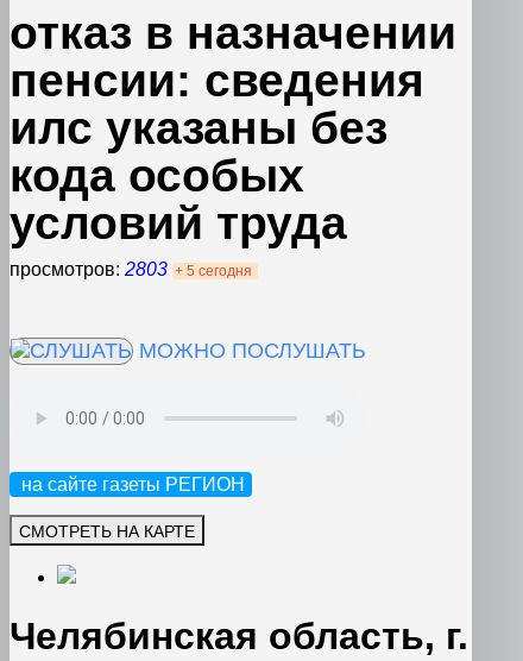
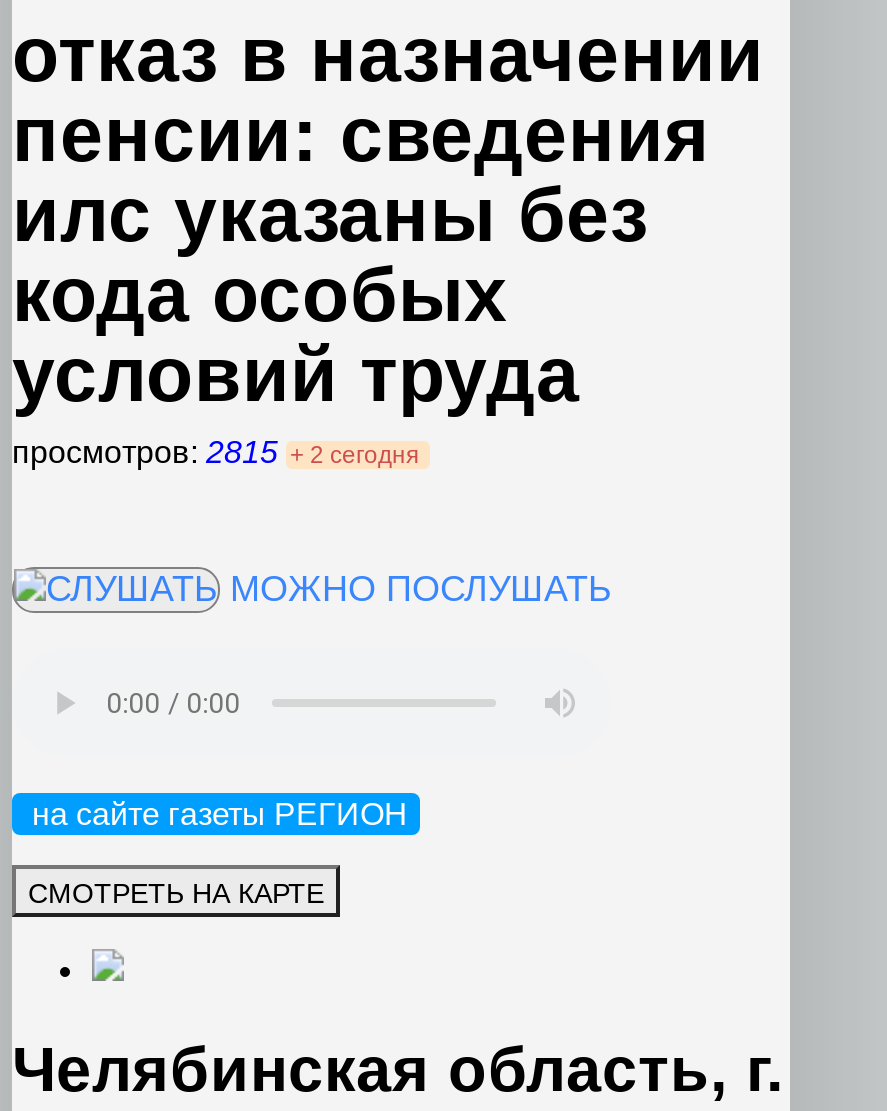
[10,259,252,279] просмотров: 2803 + 5 сегодня -> [12,435,420,469] просмотров: 2815 + 2 сегодня

